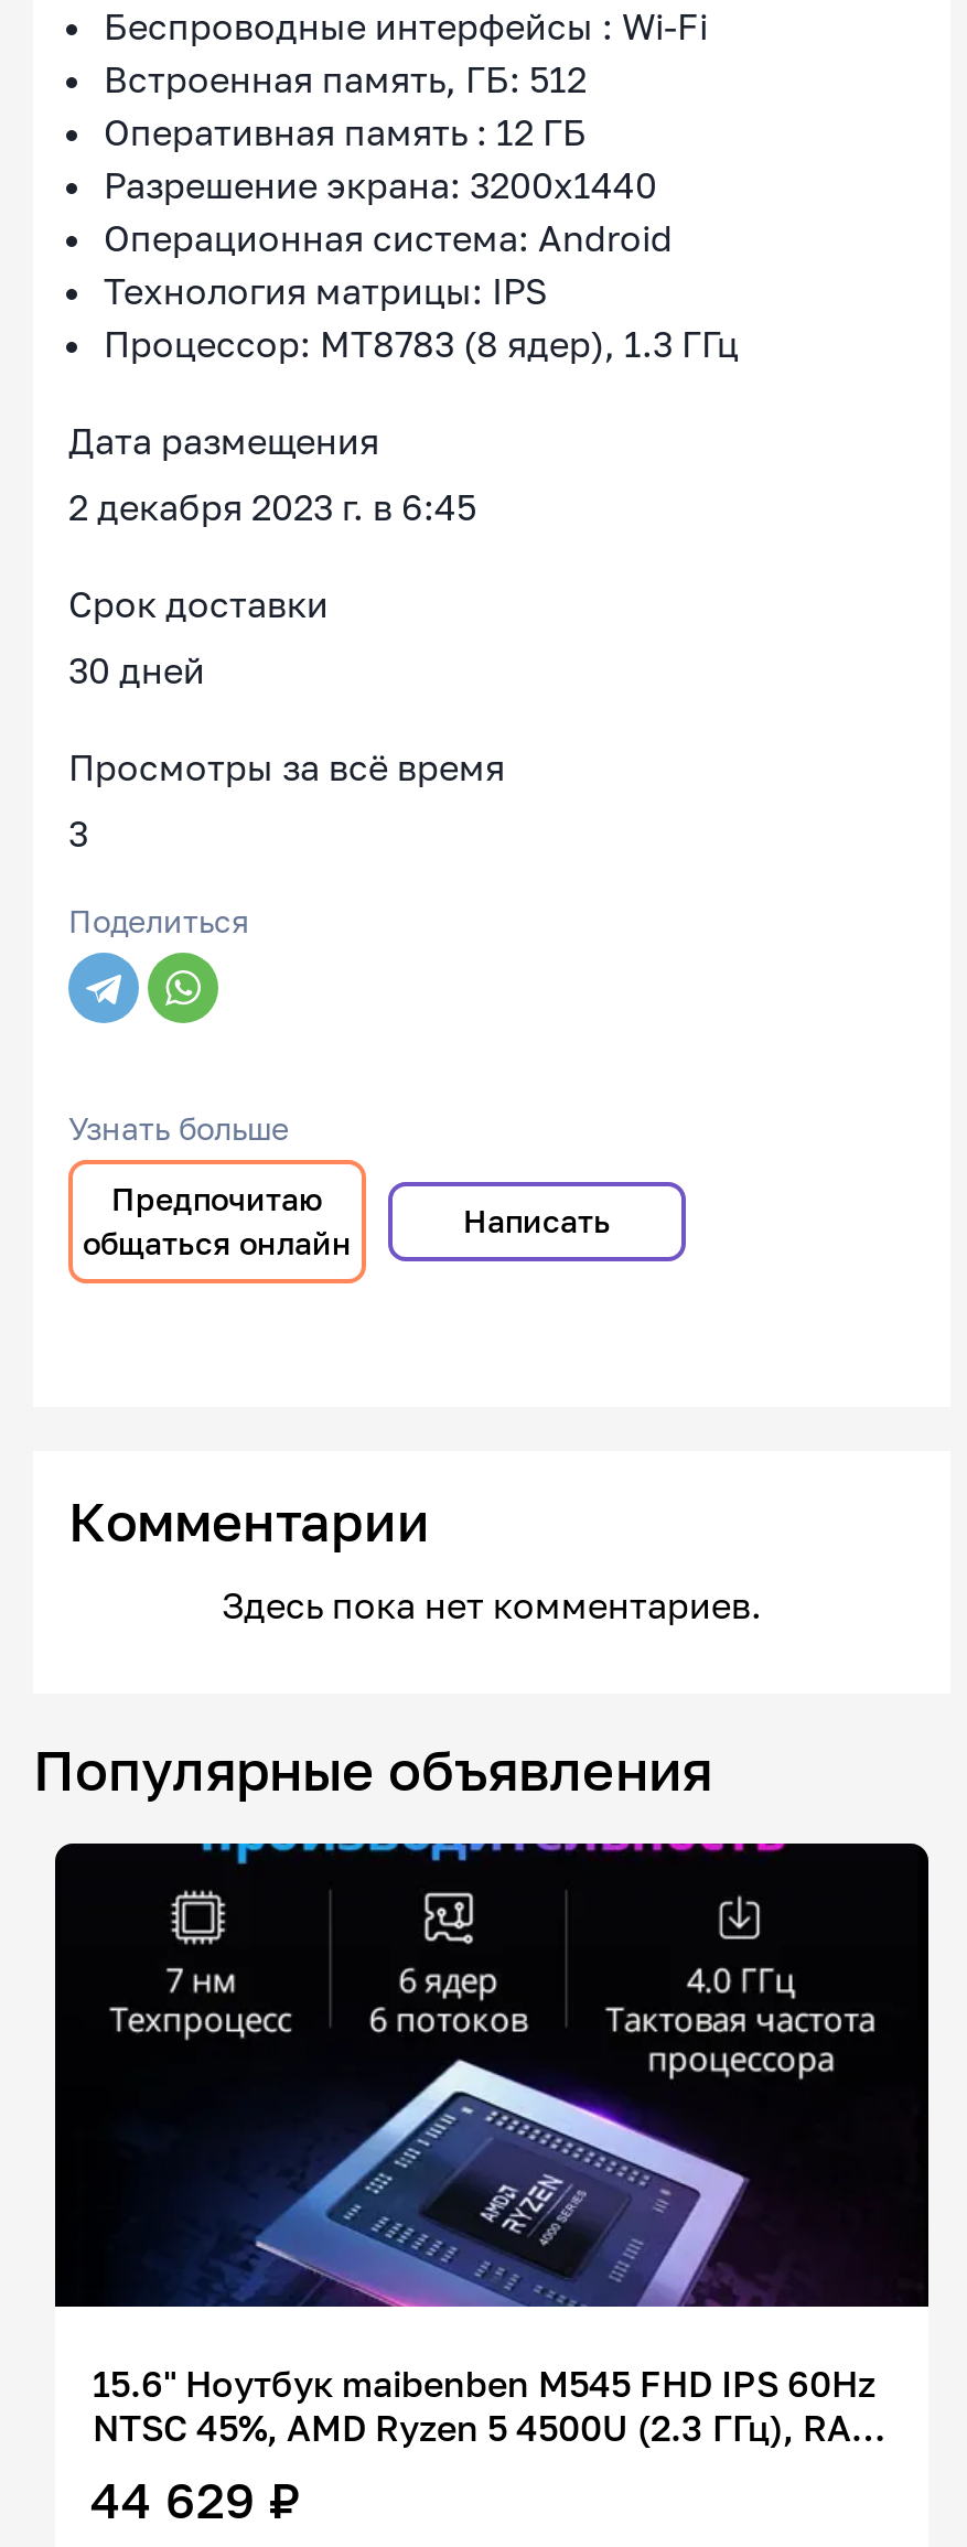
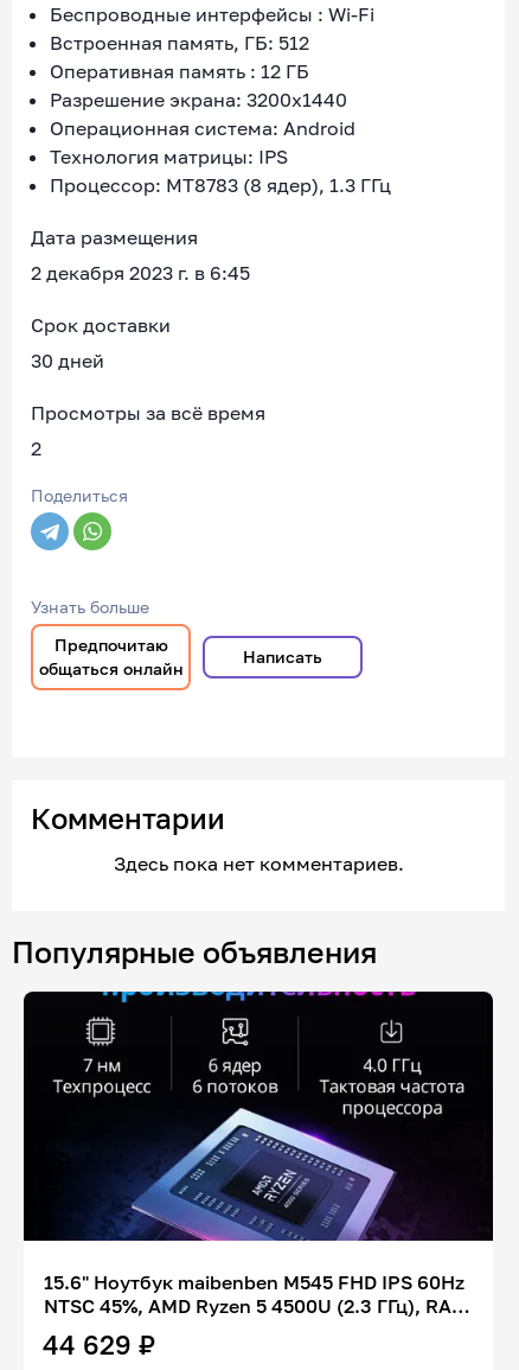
[68,812,88,856] 3 -> [31,437,41,460] 2

